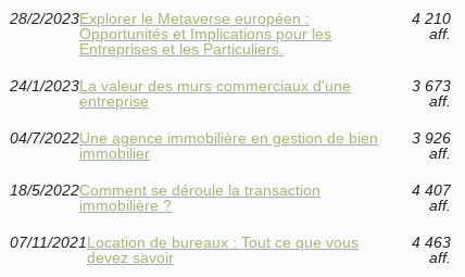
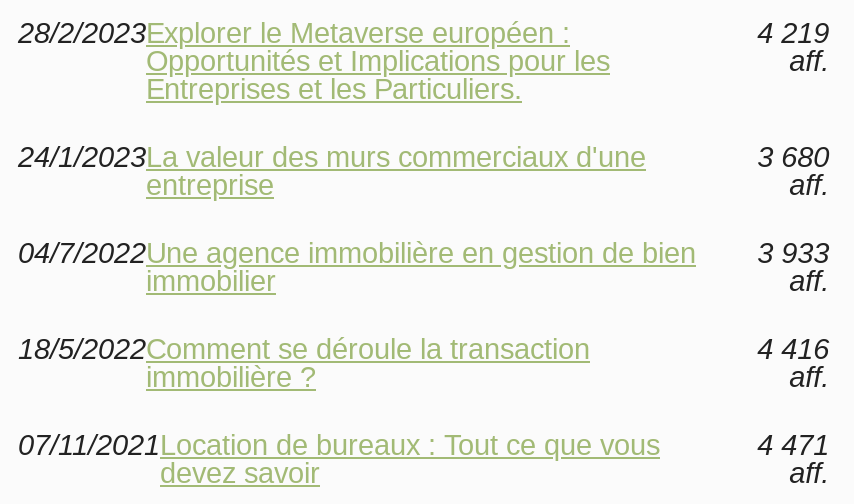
[411,10,450,27] 4 210 -> [757,17,829,49] 4 219
[411,77,450,95] 3 673 -> [757,141,829,173] 3 680
[10,129,450,147] 04/7/2022Une agence immobilière en gestion de bien 3 926 -> [18,237,829,269] 04/7/2022Une agence immobilière en gestion de bien 3 933
[411,181,450,199] 4 407 -> [757,333,829,365] 4 416
[411,234,450,251] 4 463 -> [757,429,829,461] 4 471

